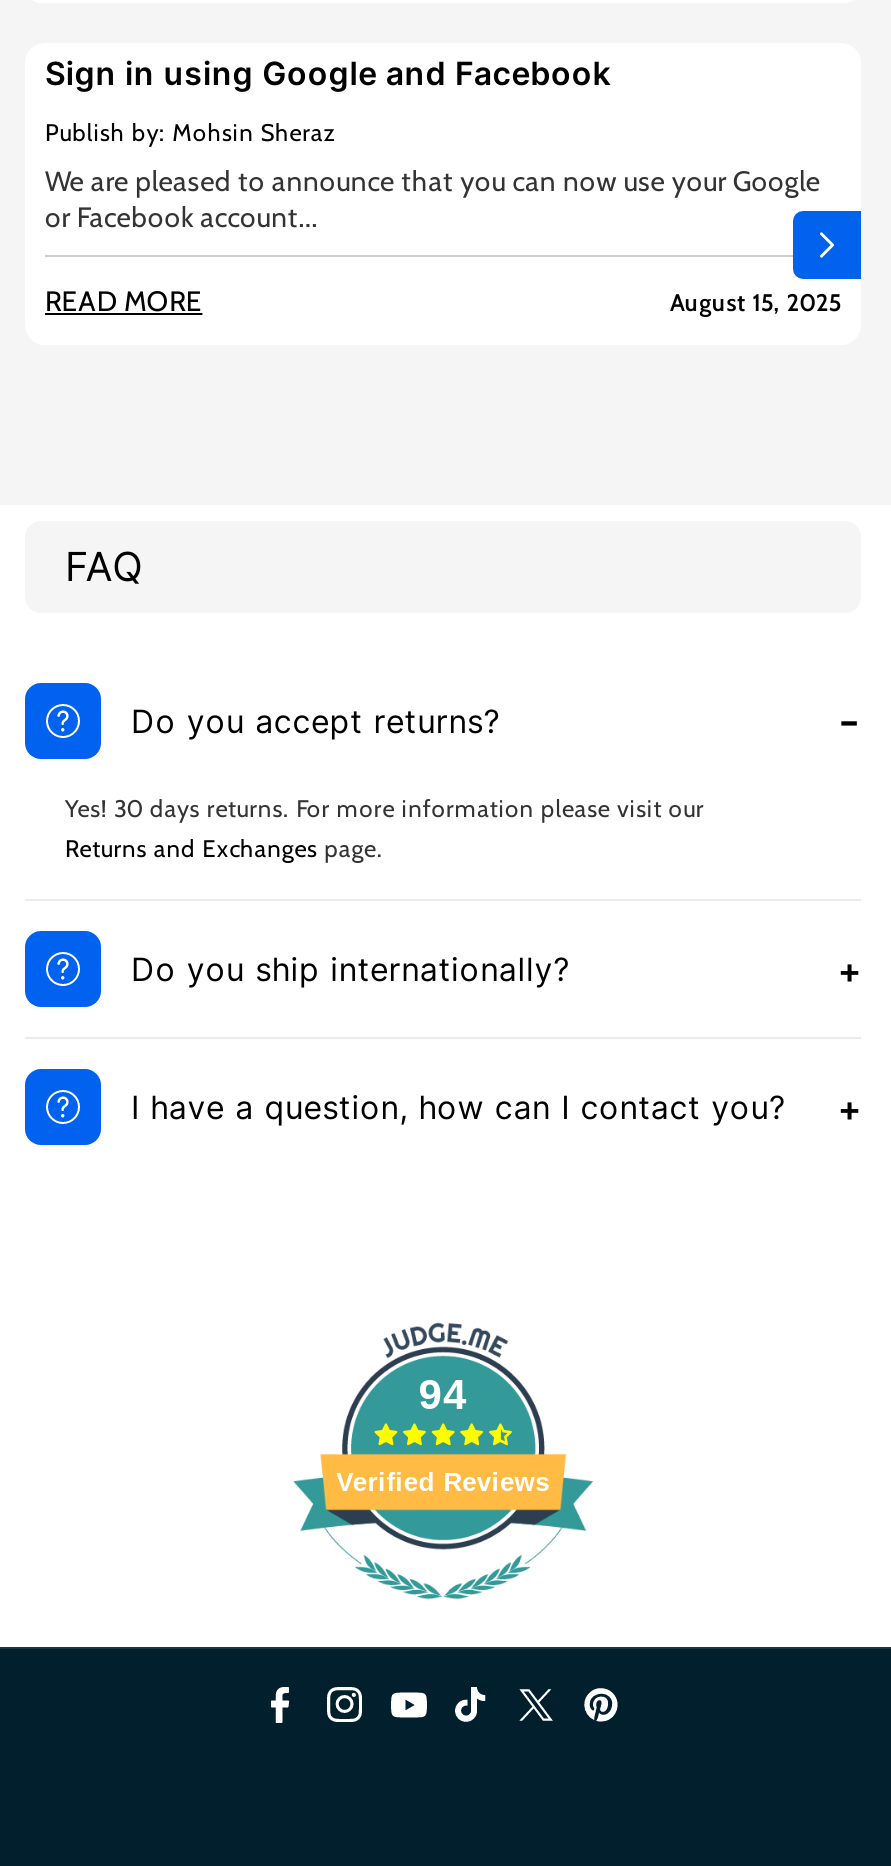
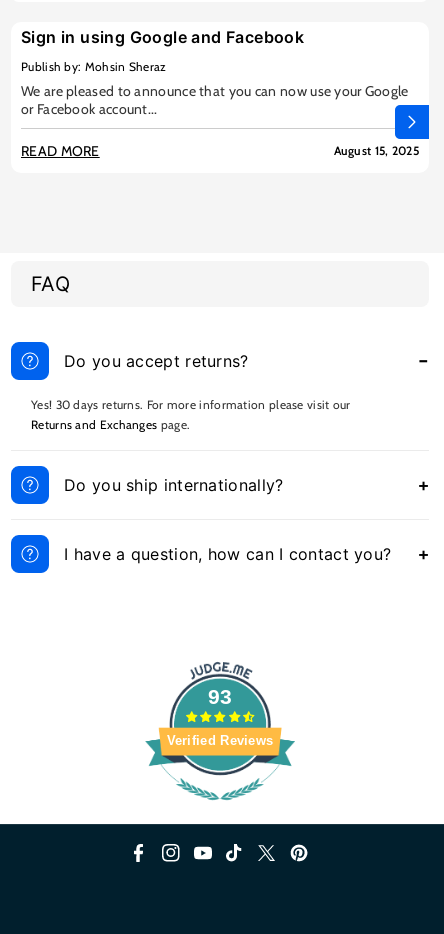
[418,1371,468,1417] 94 -> [208,685,232,708] 93

